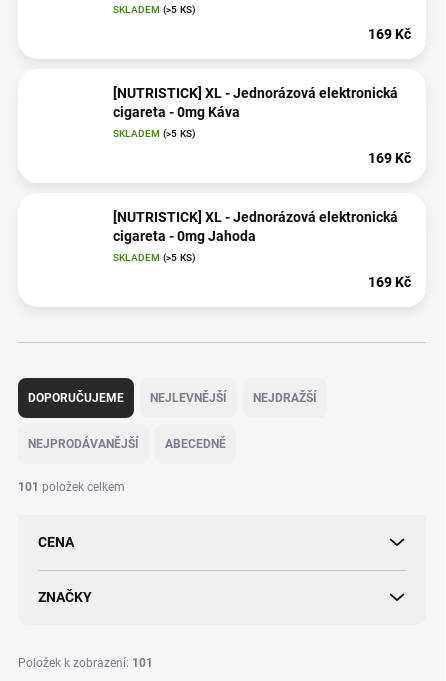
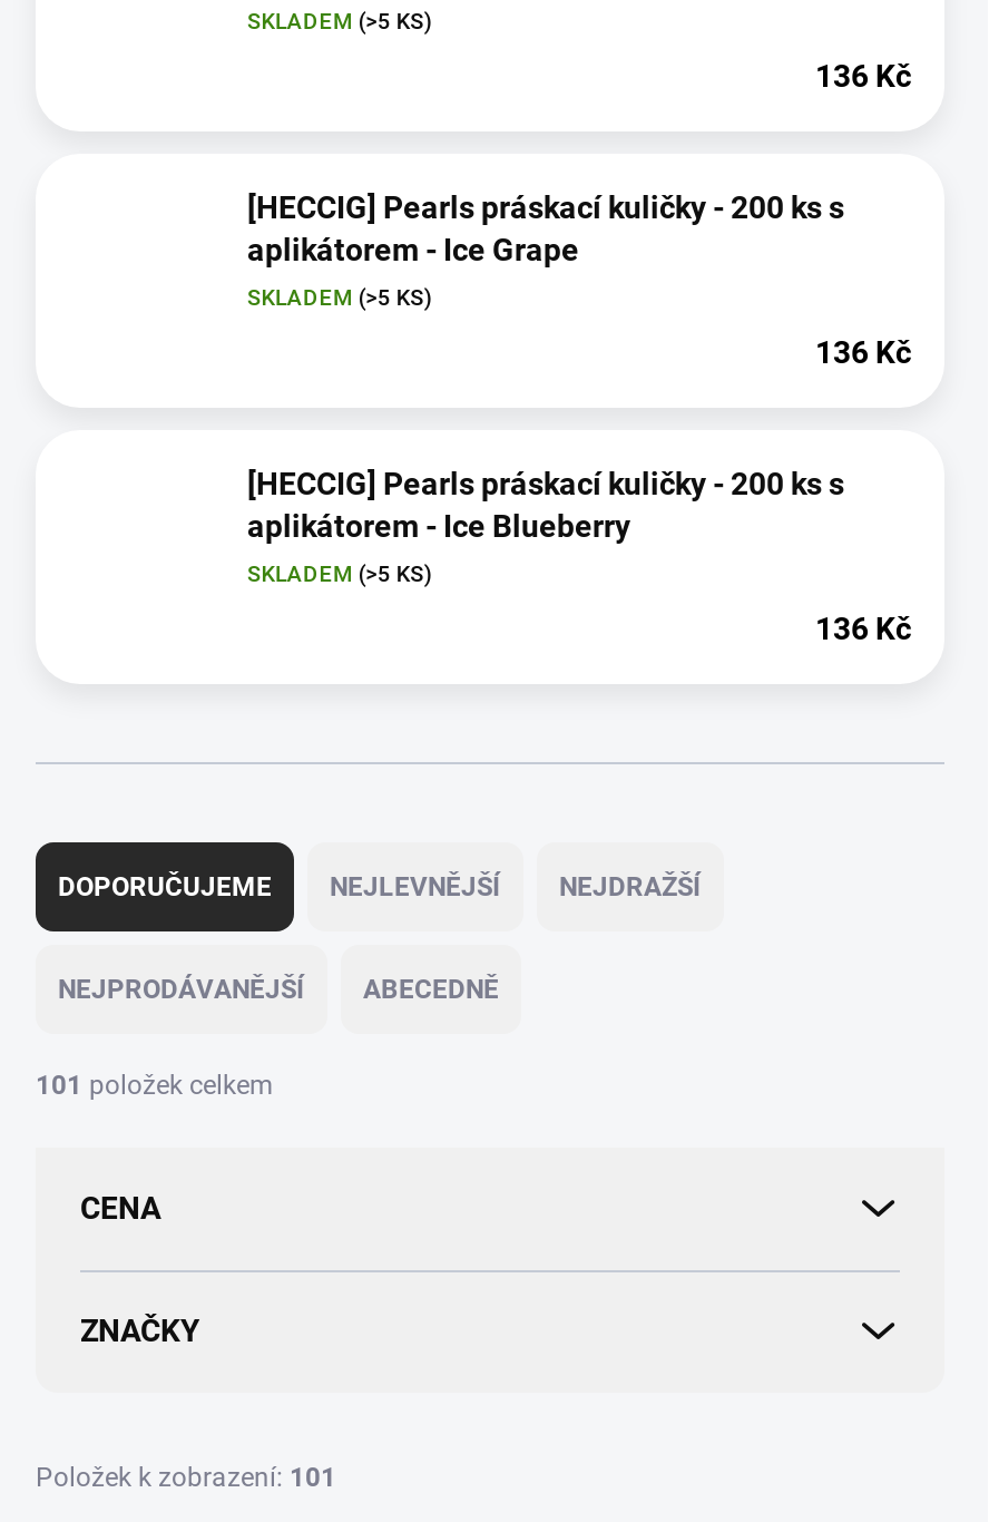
[368,26,411,42] 169 Kč -> [815,58,911,94] 136 Kč
[113,85,398,120] [NUTRISTICK] XL - Jednorázová elektronická | cigareta - 0mg Káva -> [247,189,844,267] [HECCIG] Pearls práskací kuličky - 200 ks s | aplikátorem - Ice Grape
[368,150,411,166] 169 Kč -> [815,334,911,370] 136 Kč
[113,209,398,244] [NUTRISTICK] XL - Jednorázová elektronická | cigareta - 0mg Jahoda -> [247,466,844,544] [HECCIG] Pearls práskací kuličky - 200 ks s | aplikátorem - Ice Blueberry
[368,274,411,290] 169 Kč -> [815,611,911,646] 136 Kč

